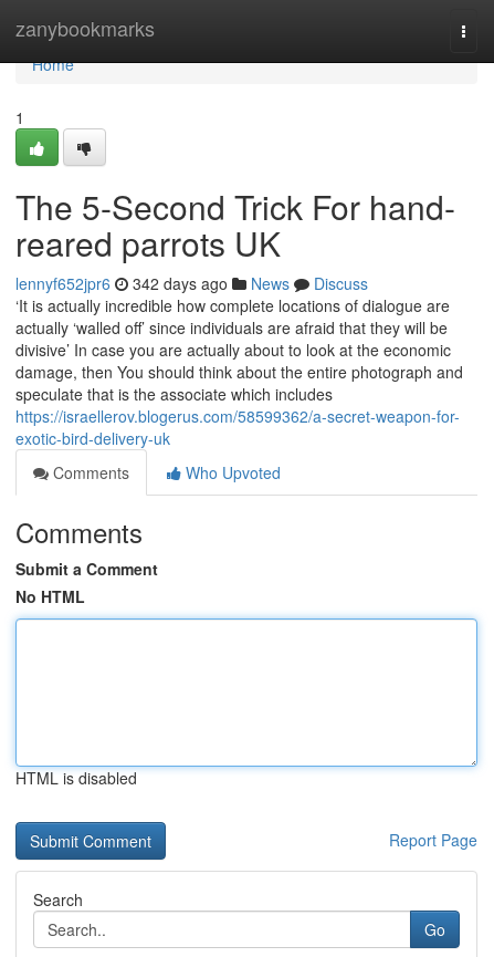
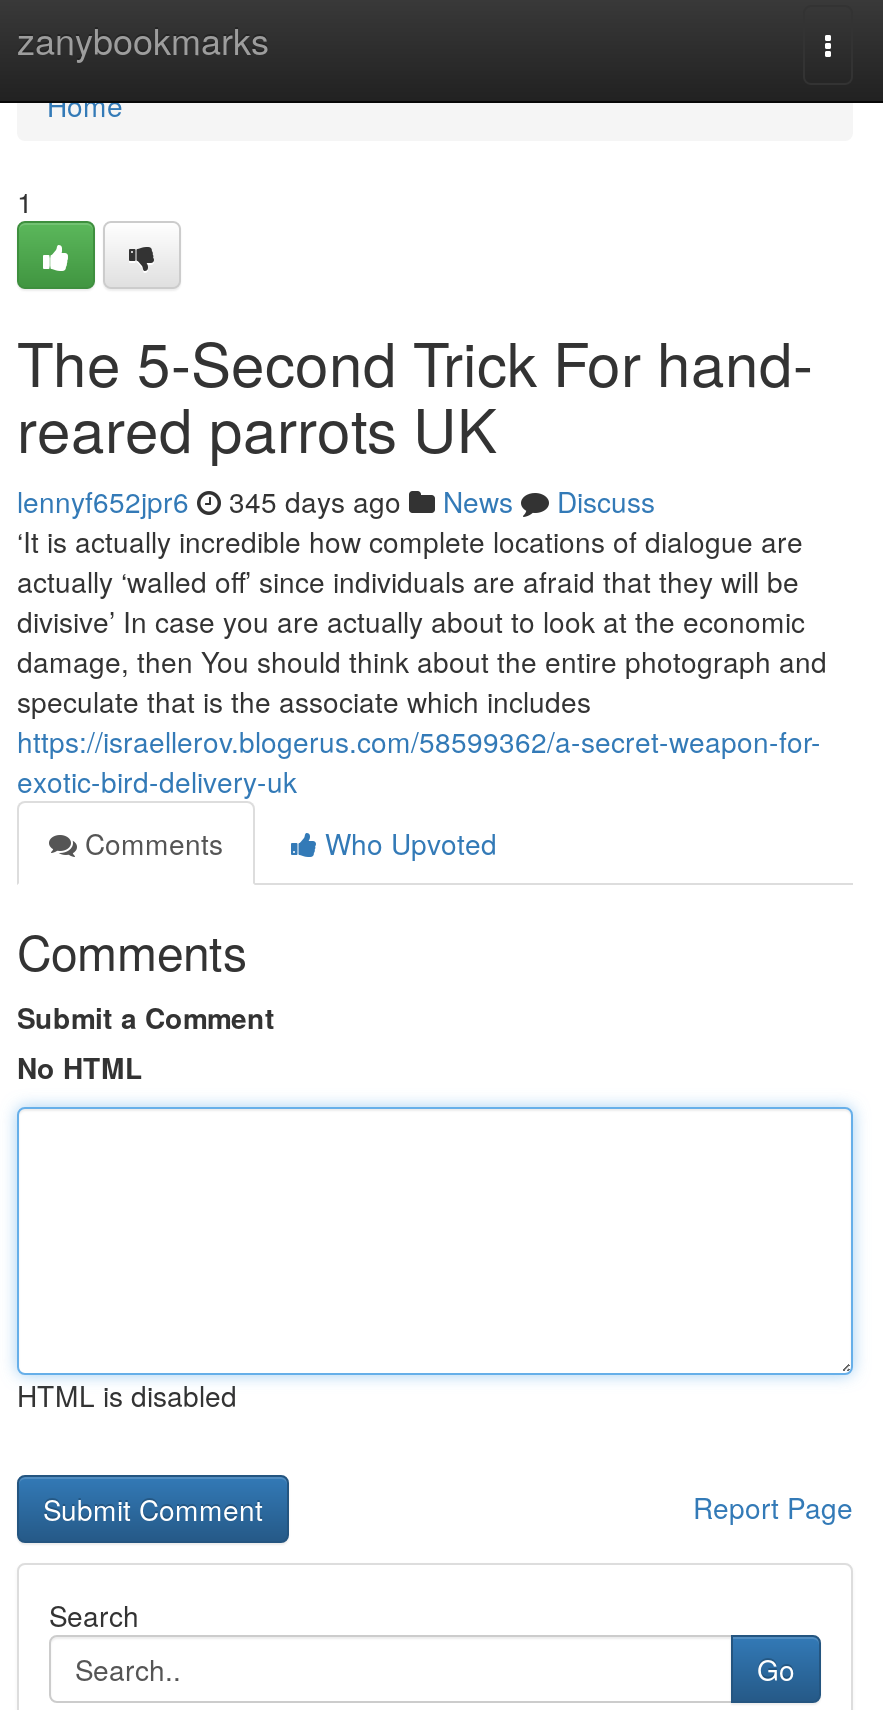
[15,272,368,294] lennyf652jpr6 342 days ago News Discuss -> [17,481,655,521] lennyf652jpr6 345 days ago News Discuss

